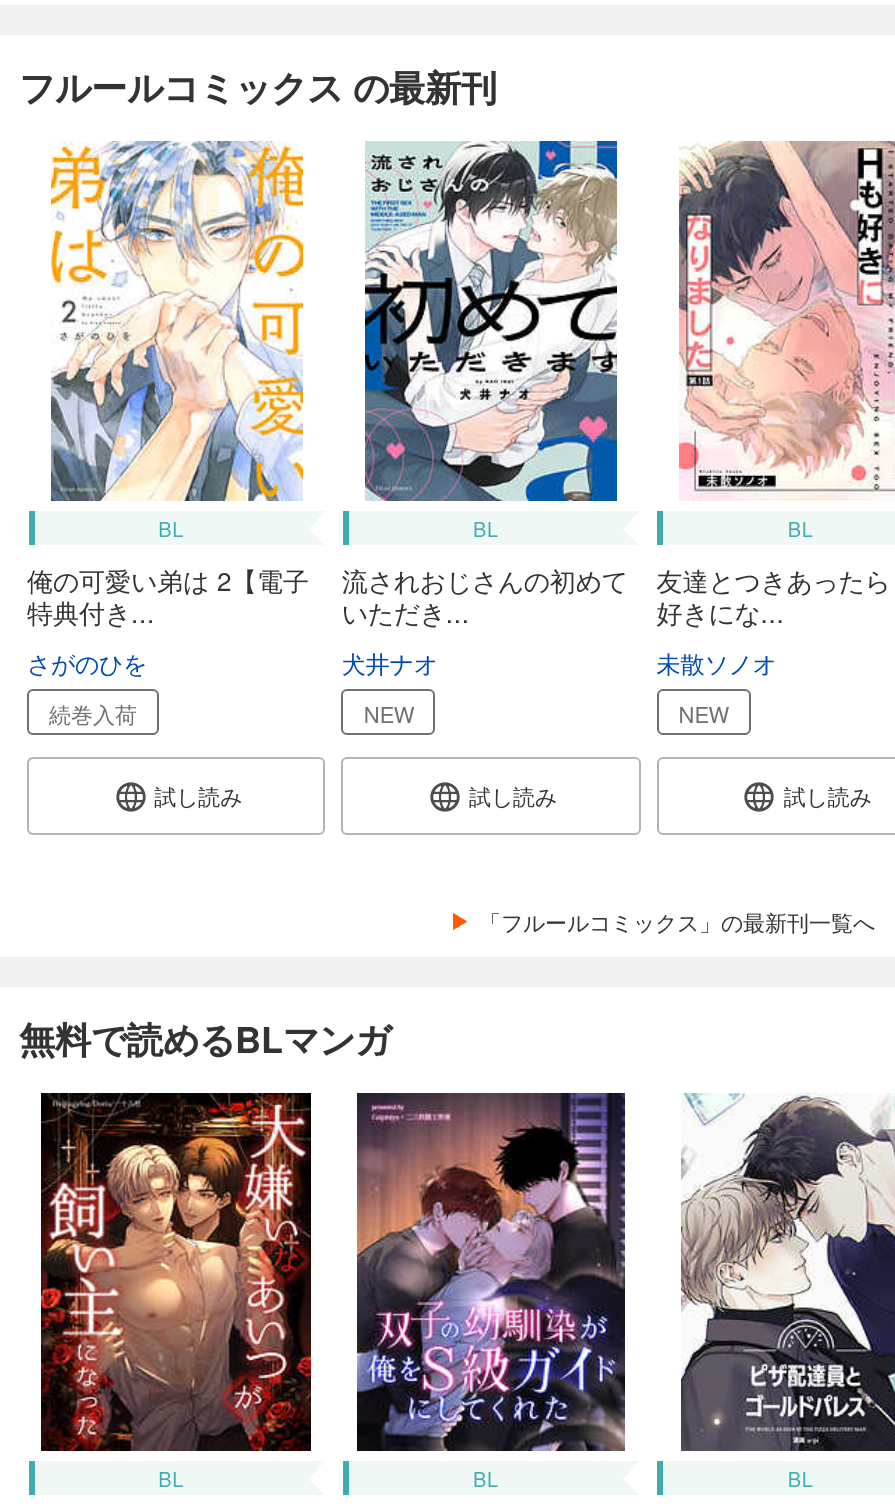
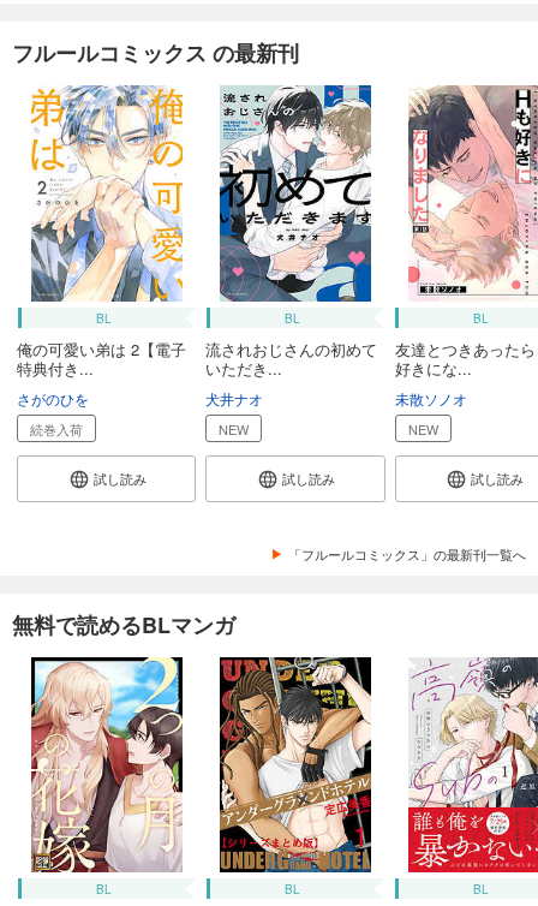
[39,1091,313,1453] [image] -> [25,657,187,874] [image]
[355,1091,627,1453] [image] -> [215,656,376,874] [image]
[679,1093,889,1453] [image] -> [407,656,534,874] [image]

